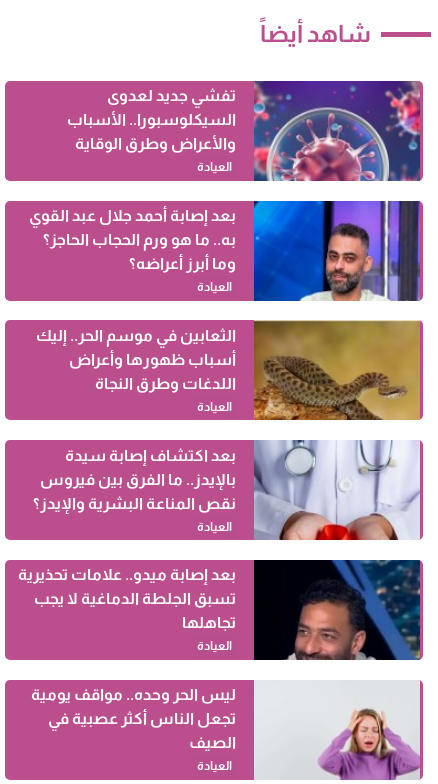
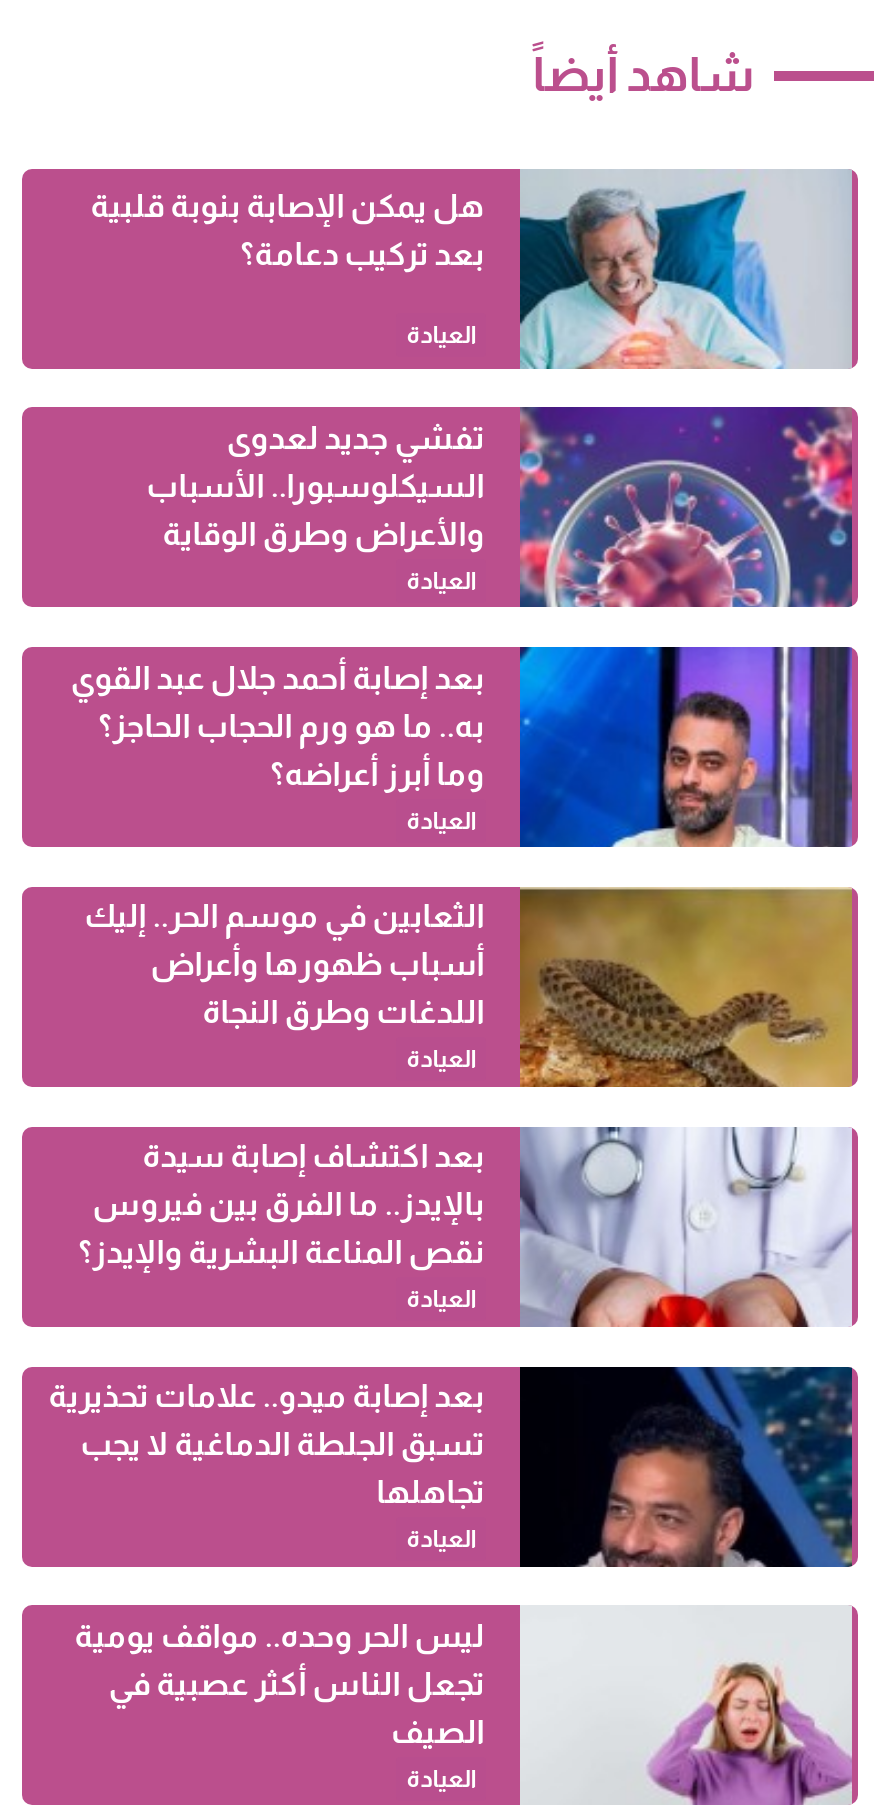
none -> [91,169,852,371] [image] | هل يمكن الإصابة بنوبة قلبية | بعد تركيب دعامة؟ | العيادة

